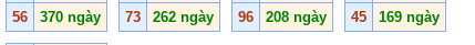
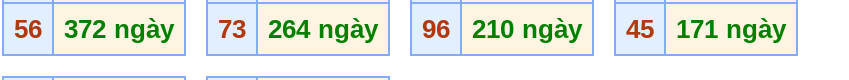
[40,9,101,25] 370 ngày -> [64,14,174,44] 372 ngày
[153,9,214,25] 262 ngày -> [268,14,378,44] 264 ngày
[266,9,327,25] 208 ngày -> [472,14,582,44] 210 ngày
[379,9,440,25] 169 ngày -> [676,14,786,44] 171 ngày

